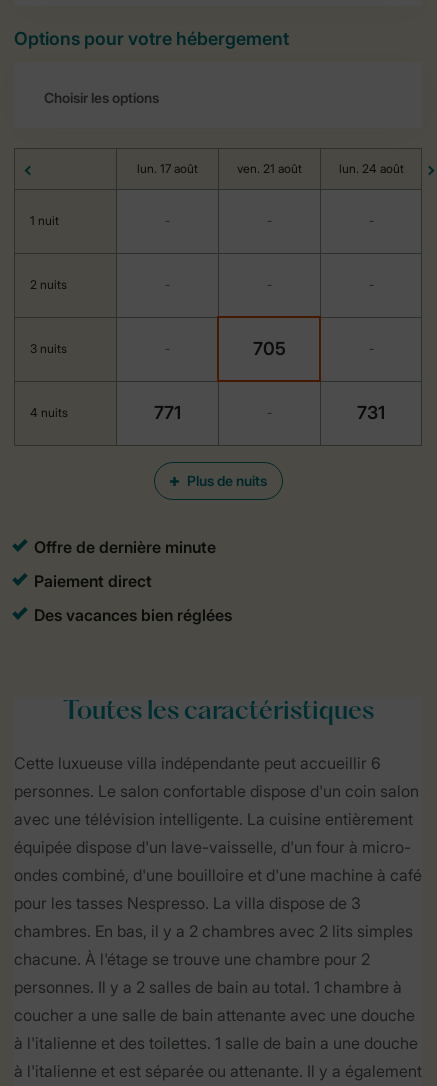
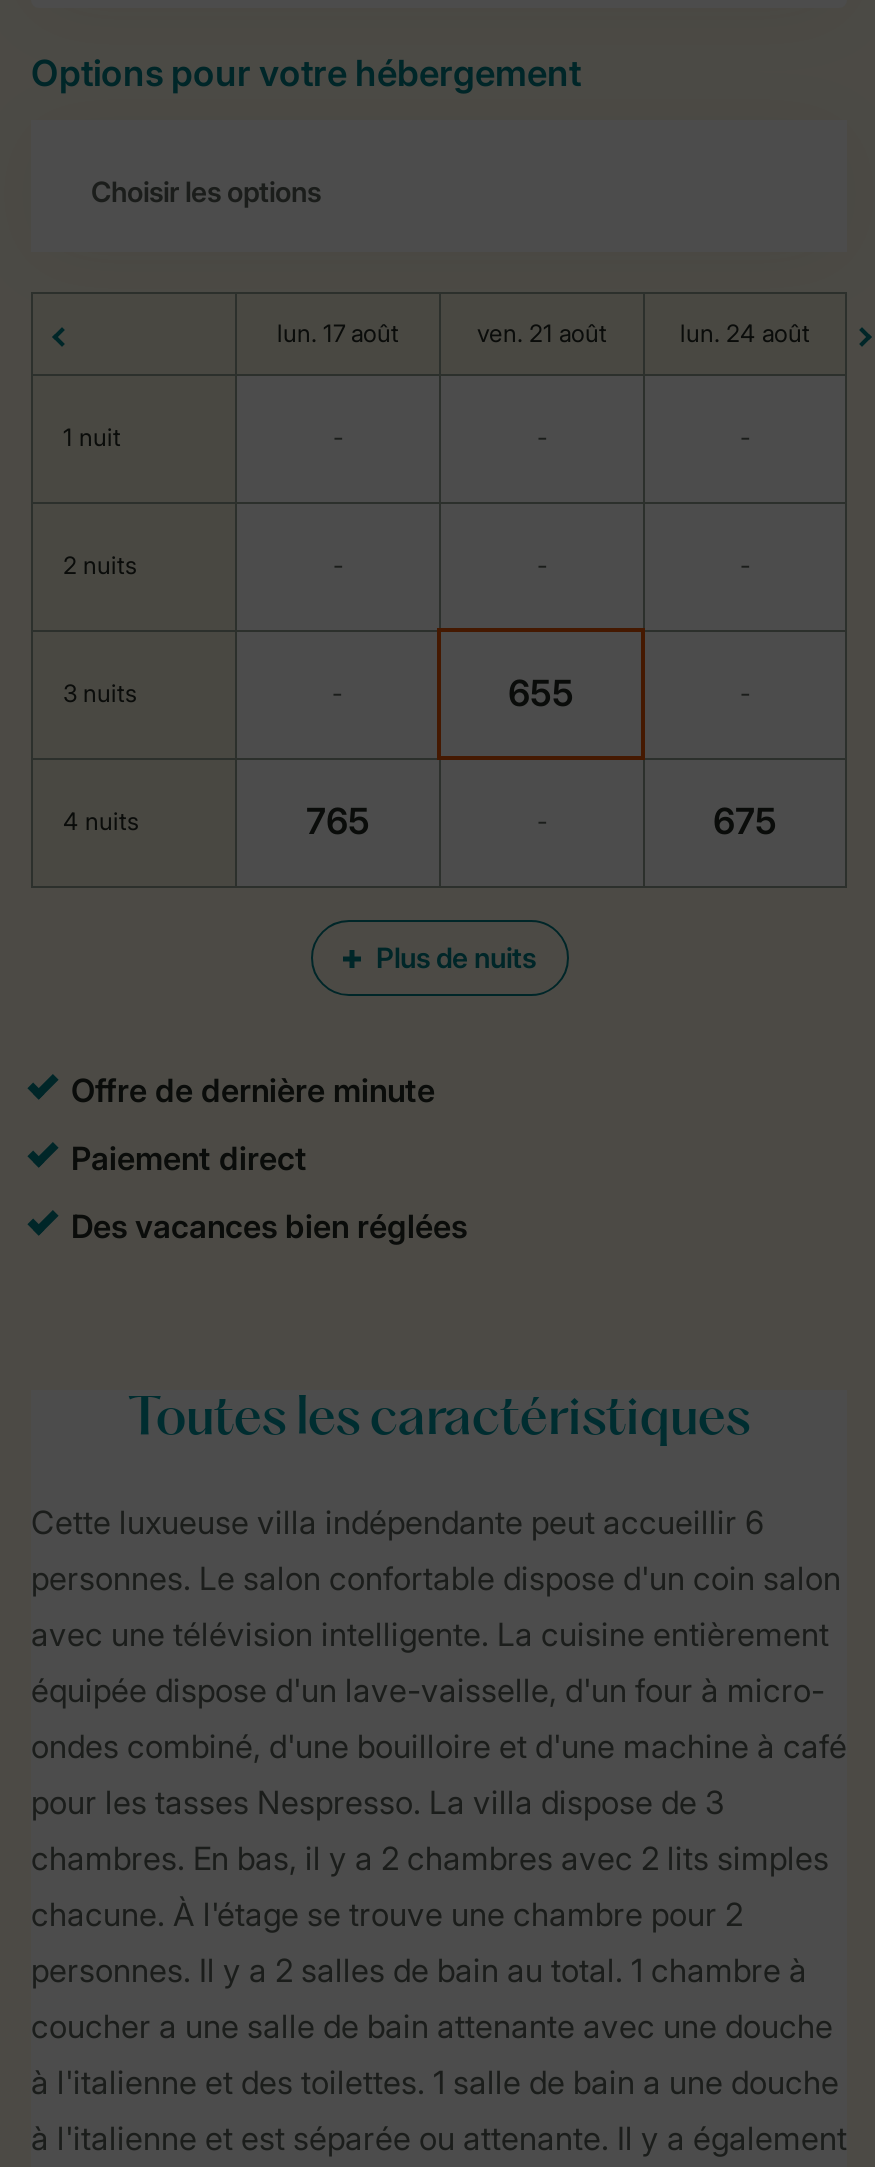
[252,338,285,359] 705 -> [508,672,574,714] 655
[154,402,181,423] 771 -> [306,800,370,842] 765
[357,402,385,423] 731 -> [713,800,777,842] 675

